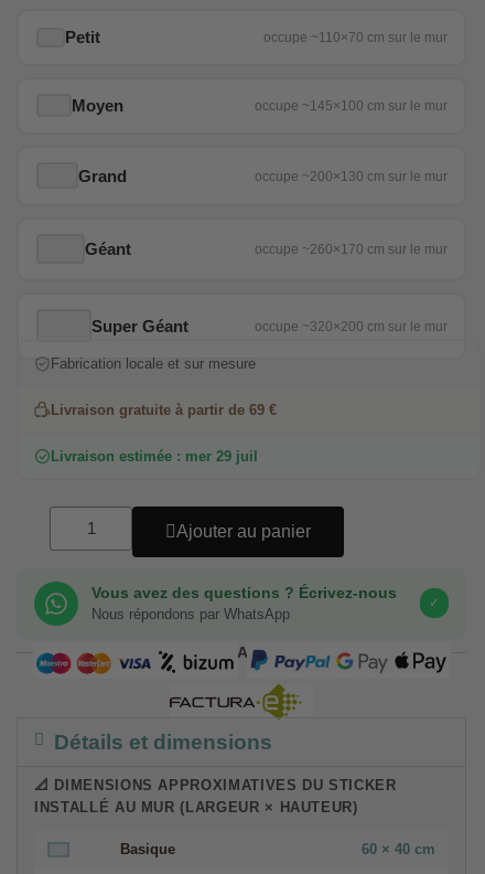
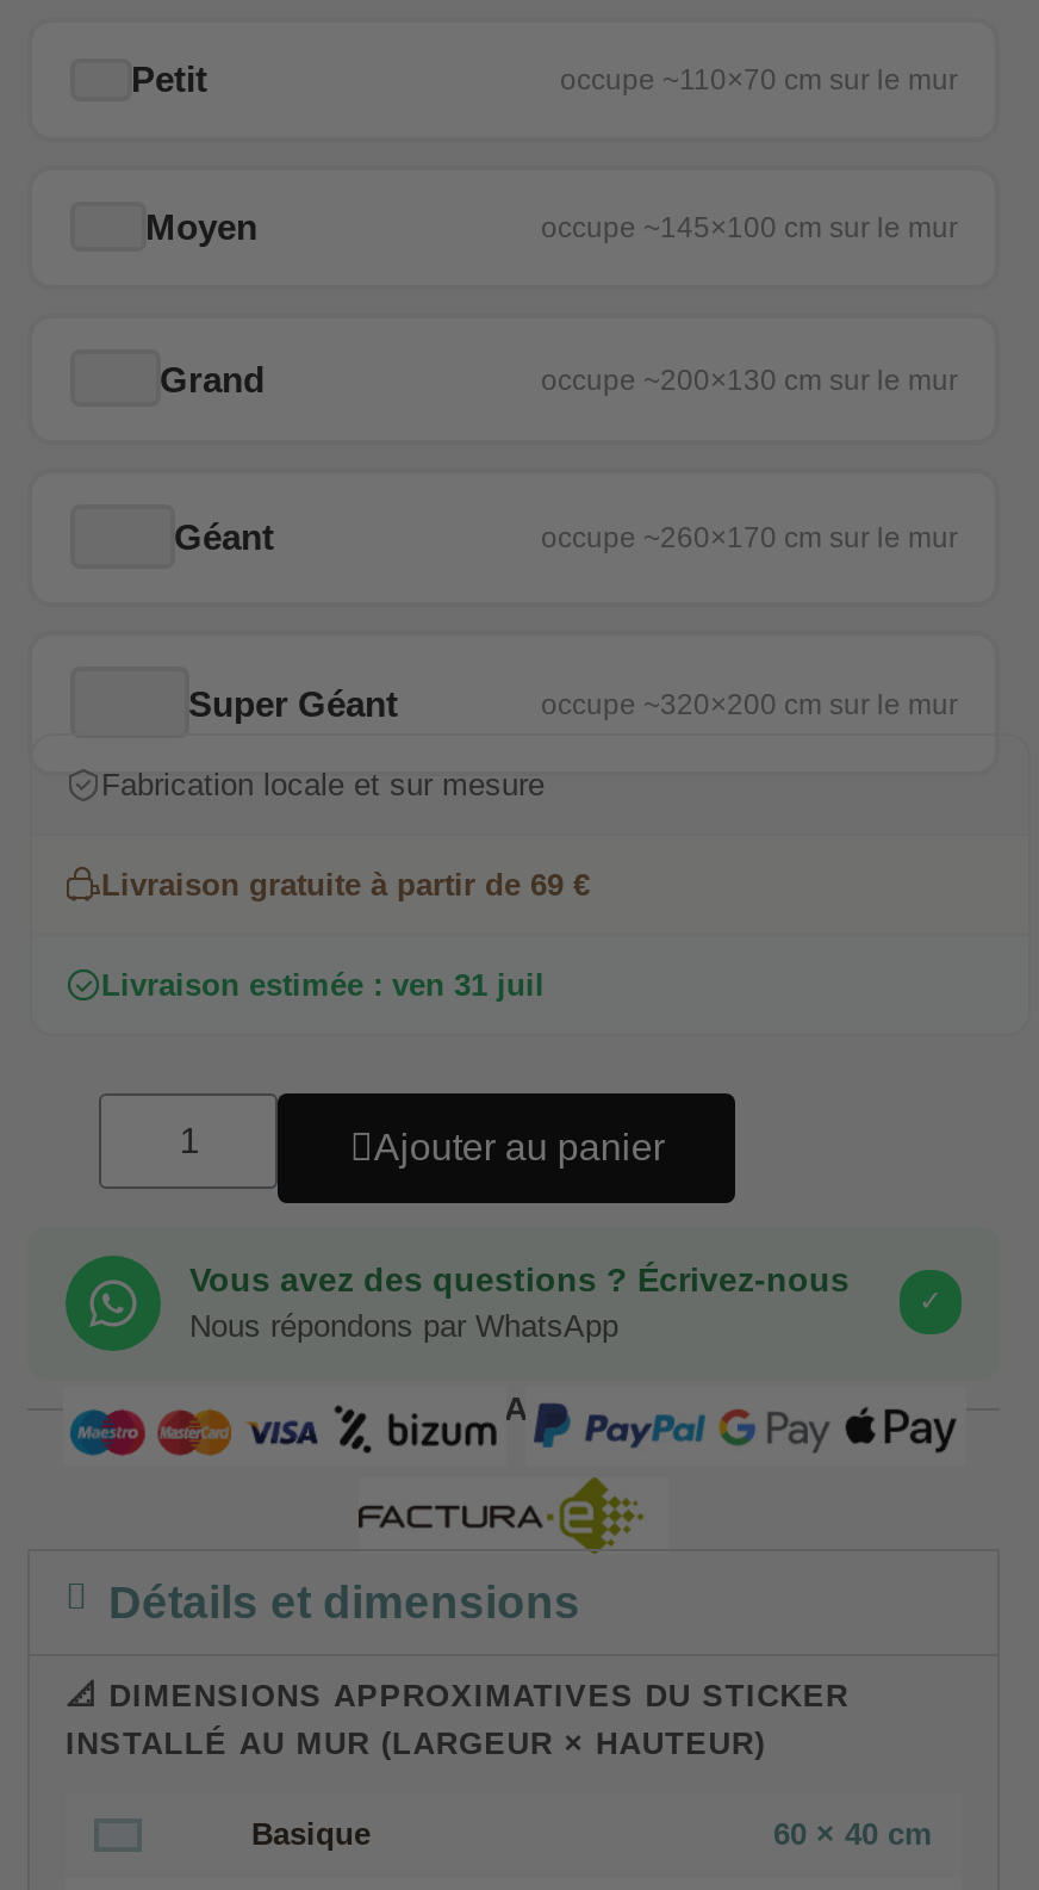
[51,447,258,464] Livraison estimée : mer 29 juil -> [101,966,545,1002] Livraison estimée : ven 31 juil

